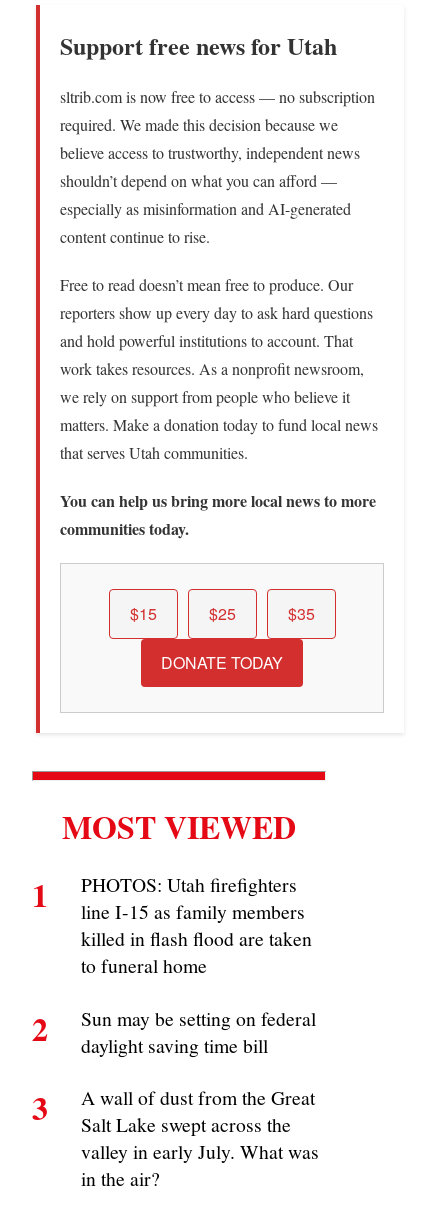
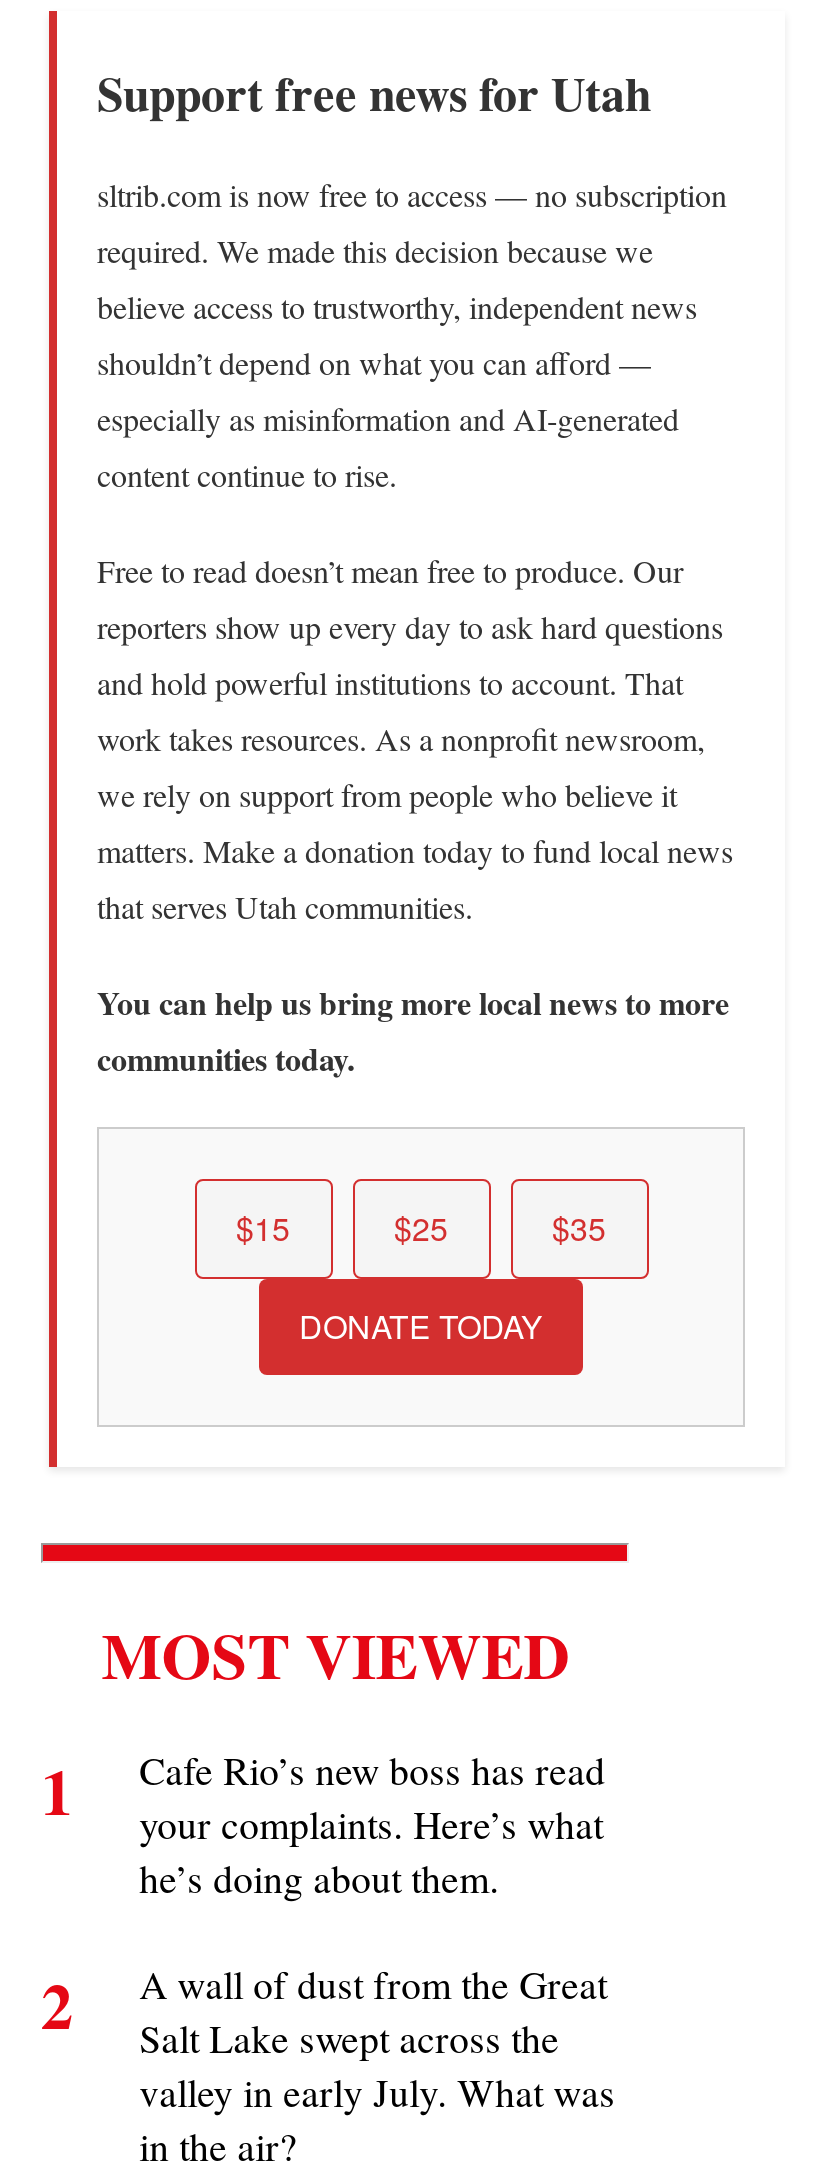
[81,871,312,979] PHOTOS: Utah firefighters | line I-15 as family members | killed in flash flood are taken | to funeral home -> [139,1743,605,1905] Cafe Rio’s new boss has read | your complaints. Here’s what | he’s doing about them.
[32,1005,316,1131] Sun may be setting on federal | daylight saving time bill | 3 -> none

